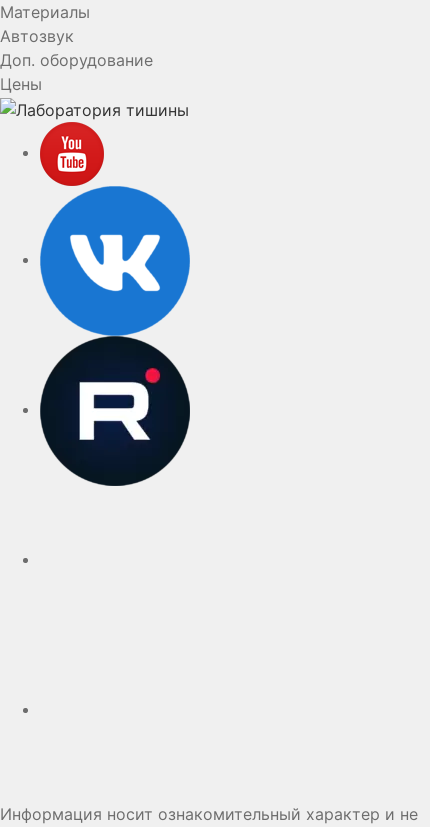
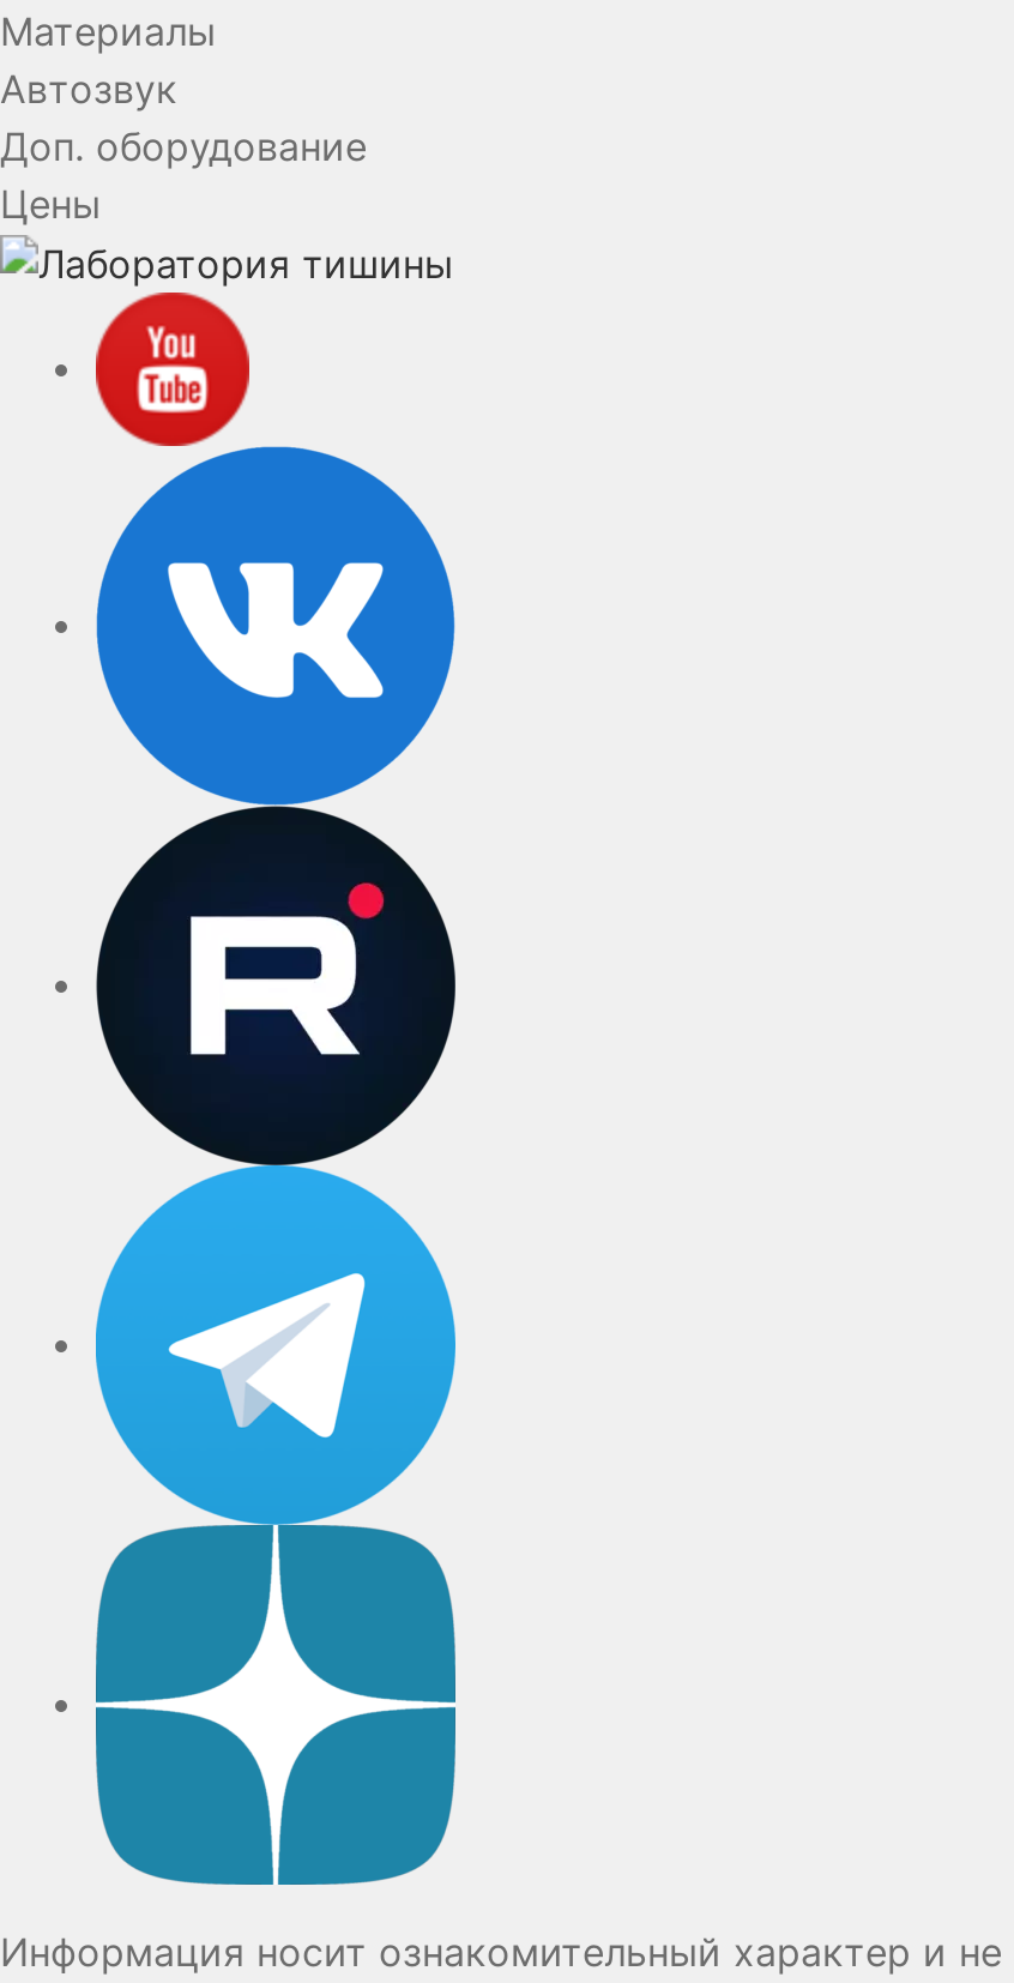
none -> [93,1163,458,1887] [image]

